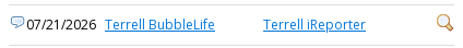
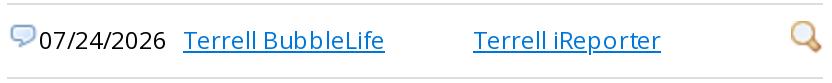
[26,15,215,34] 07/21/2026 Terrell BubbleLife -> [39,23,385,57] 07/24/2026 Terrell BubbleLife

